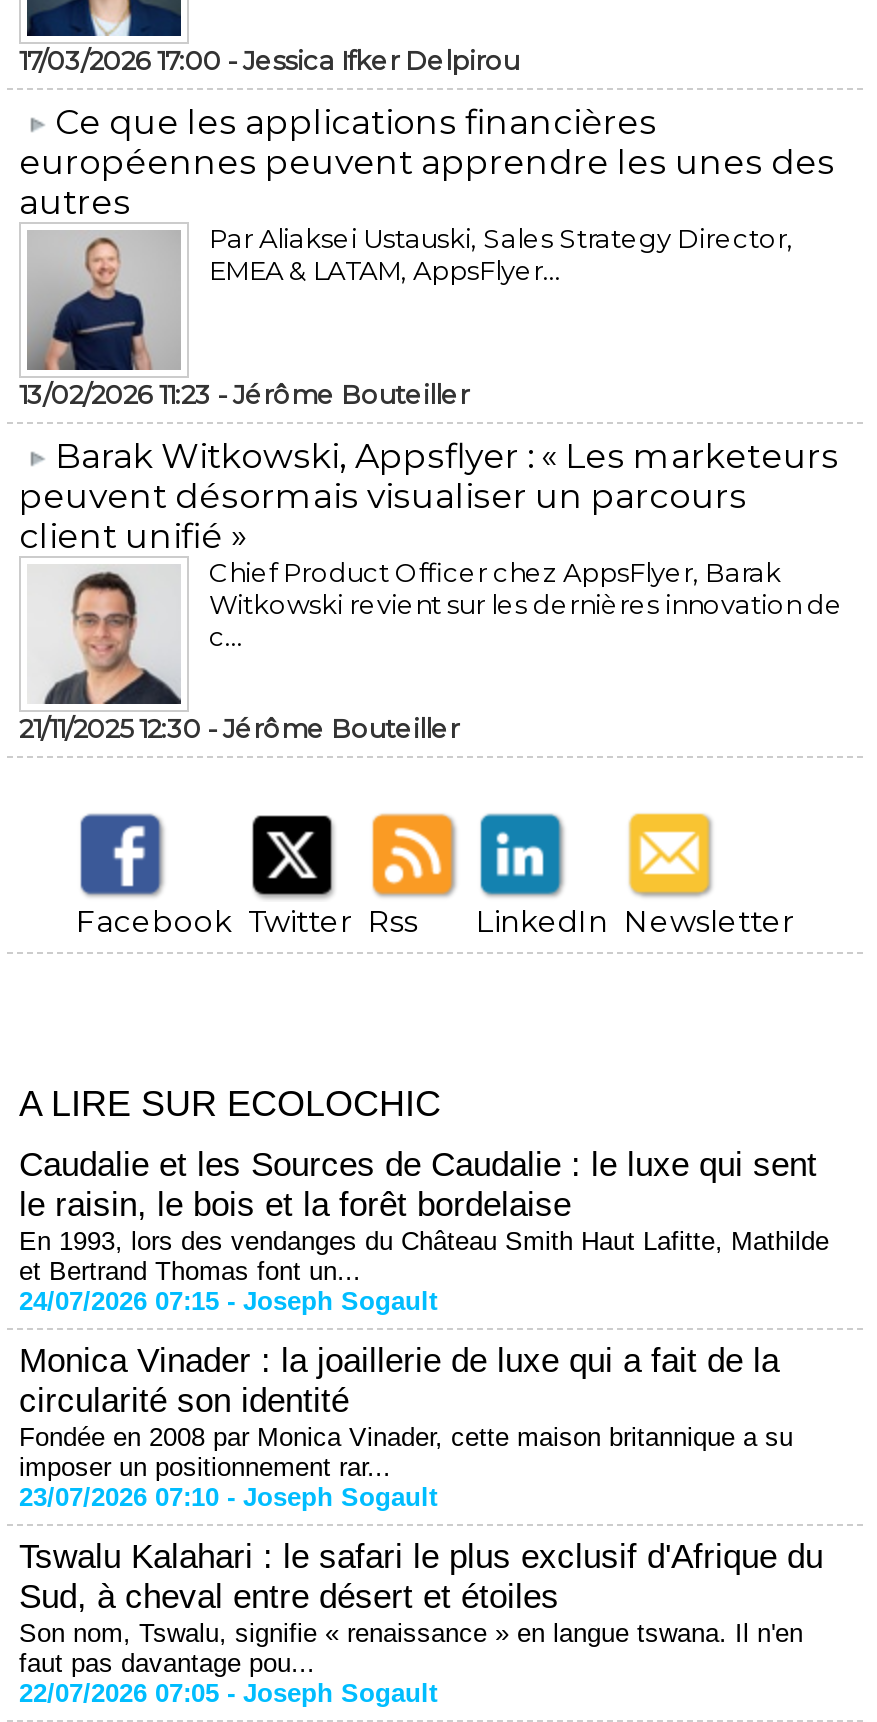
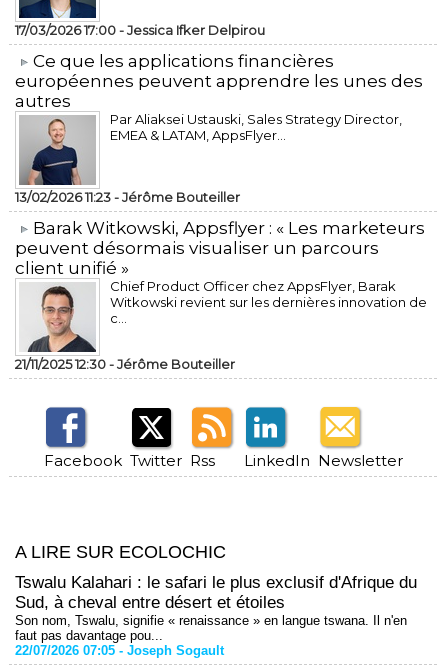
[19,1146,829,1512] Caudalie et les Sources de Caudalie : le luxe qui sent | le raisin, le bois et la forêt bordelaise | En 1993, lors des vendanges du Château Smith Haut Lafitte, Mathilde | et Bertrand Thomas font un... | 24/07/2026 07:15 - Joseph Sogault | Monica Vinader : la joaillerie de luxe qui a fait de la | circularité son identité | Fondée en 2008 par Monica Vinader, cette maison britannique a su | imposer un positionnement rar... | 23/07/2026 07:10 - Joseph Sogault -> none

